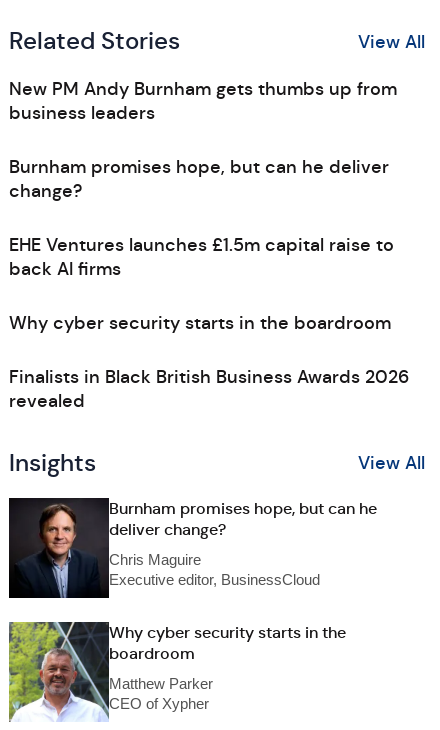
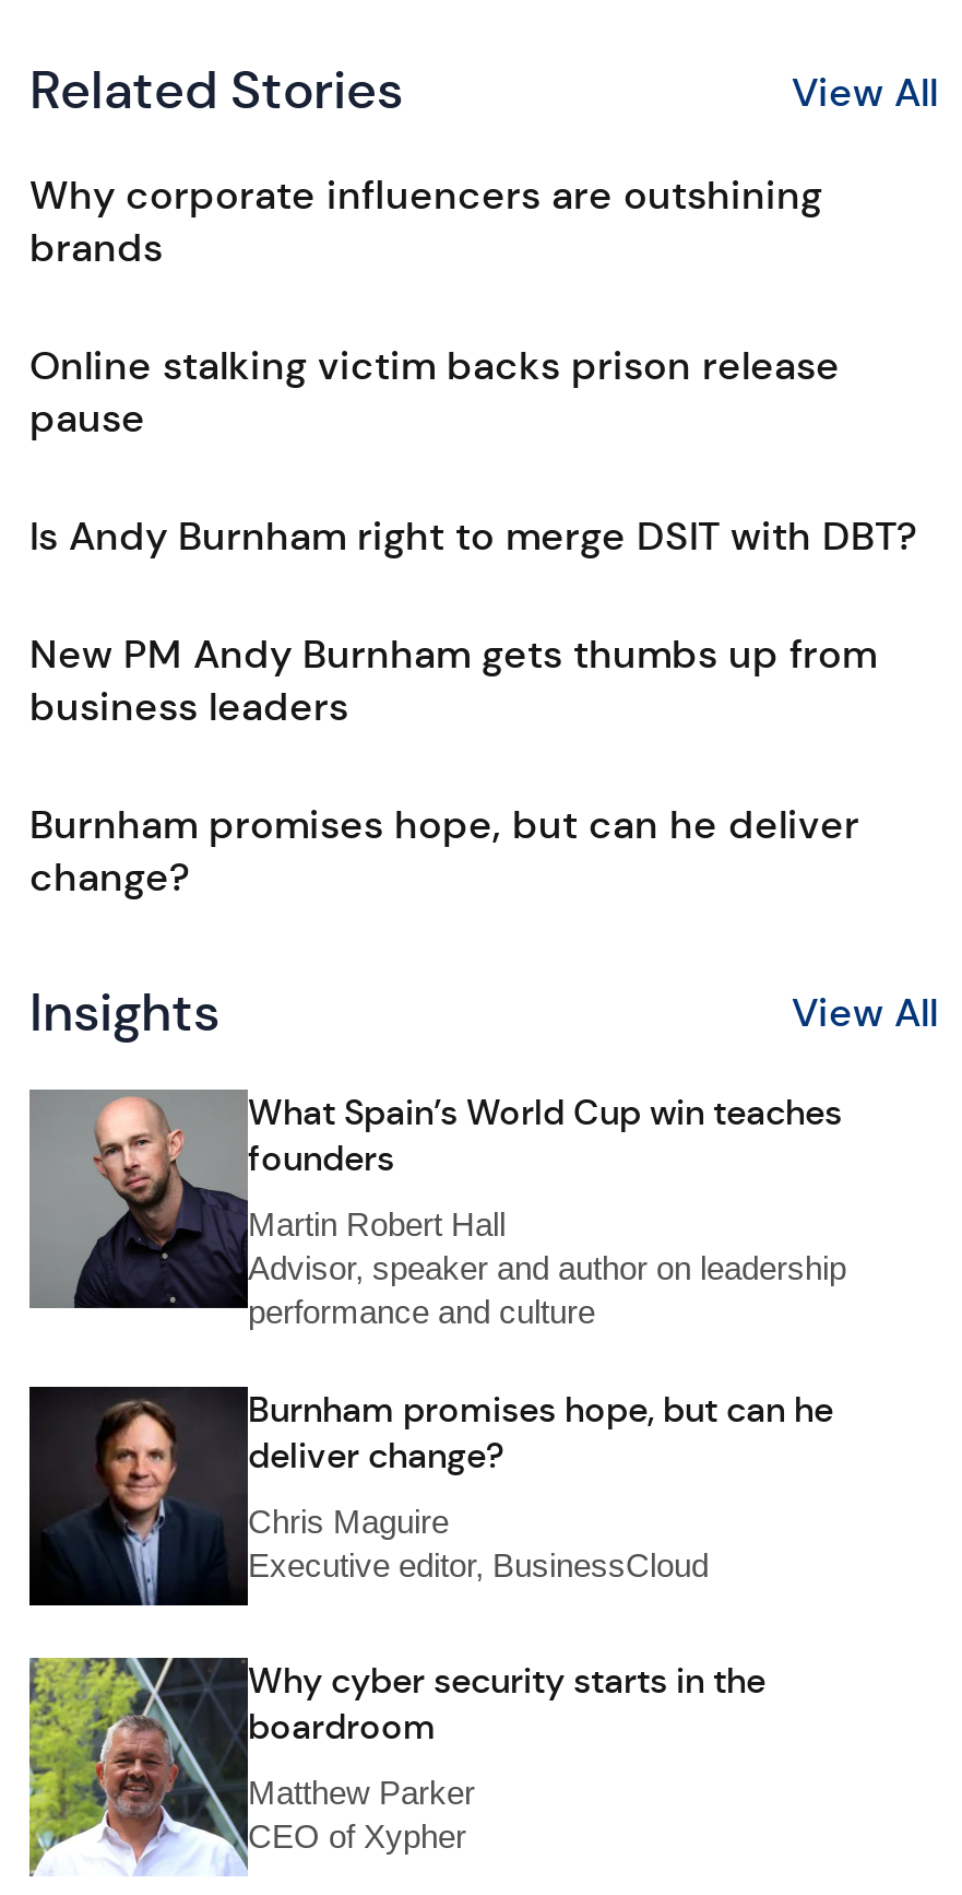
none -> [29,172,916,561] Why corporate influencers are outshining | brands | Online stalking victim backs prison release | pause | Is Andy Burnham right to merge DSIT with DBT?
moved [9,78,397,202] -> [29,631,877,902]: New PM Andy Burnham gets thumbs up from | business leaders | Burnham promises hope, but can he deliver | change?
[9,234,409,412] EHE Ventures launches £1.5m capital raise to | back AI firms | Why cyber security starts in the boardroom | Finalists in Black British Business Awards 2026 | revealed -> none
none -> [32,1090,846,1330] [image] | What Spain’s World Cup win teaches | founders | Martin Robert Hall | Advisor, speaker and author on leadership | performance and culture

